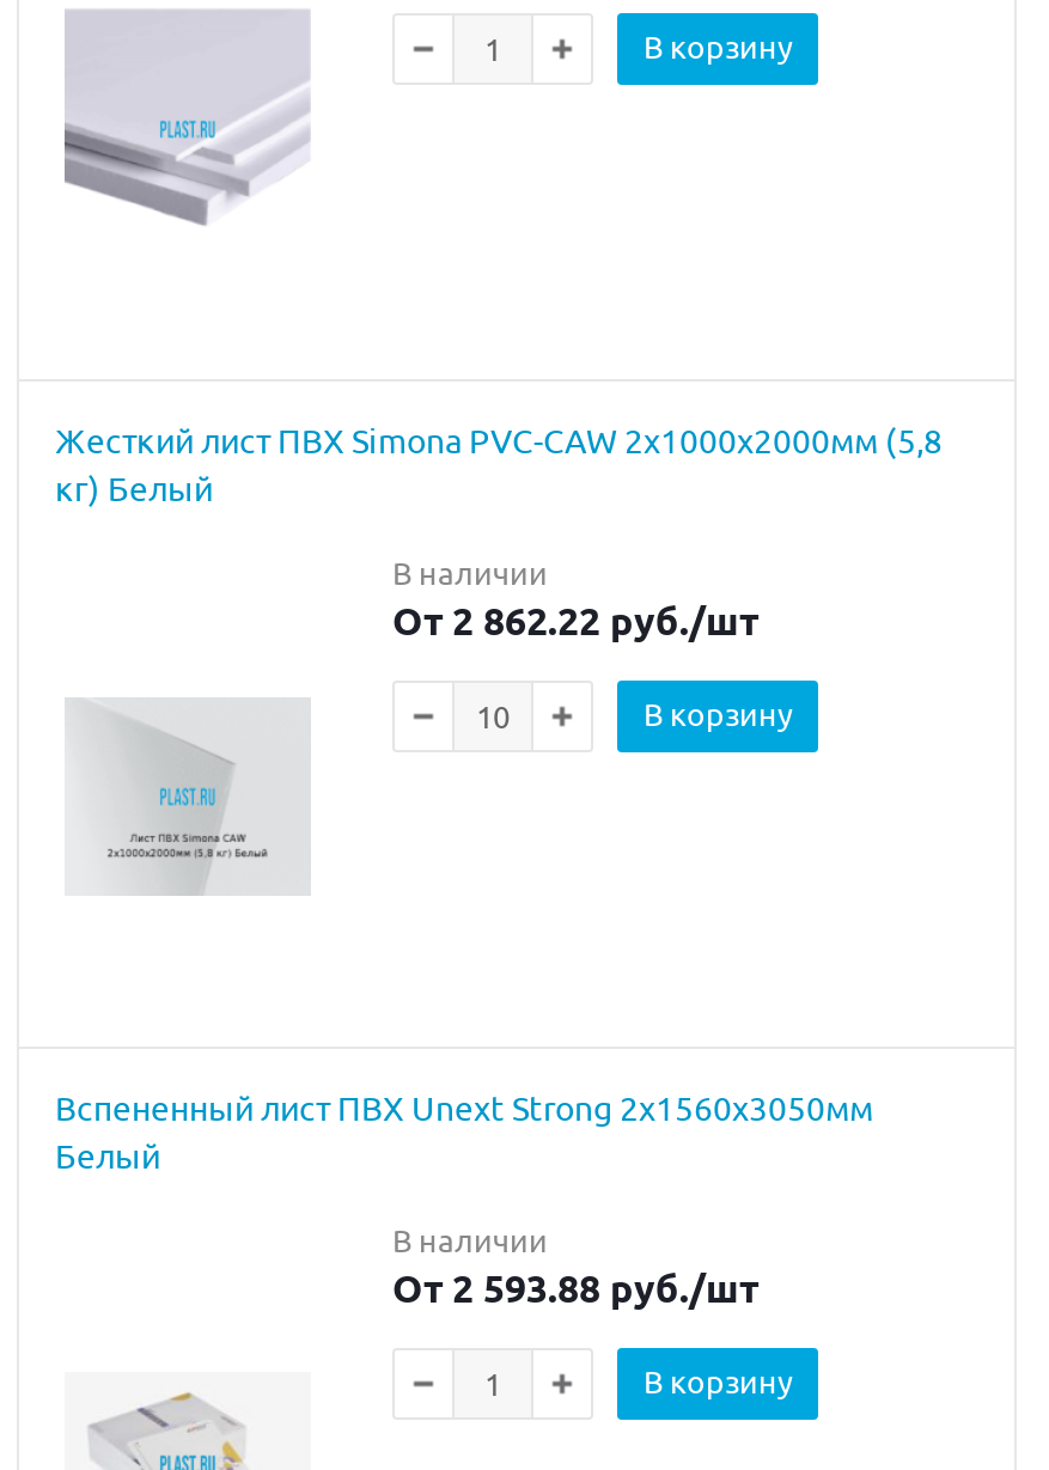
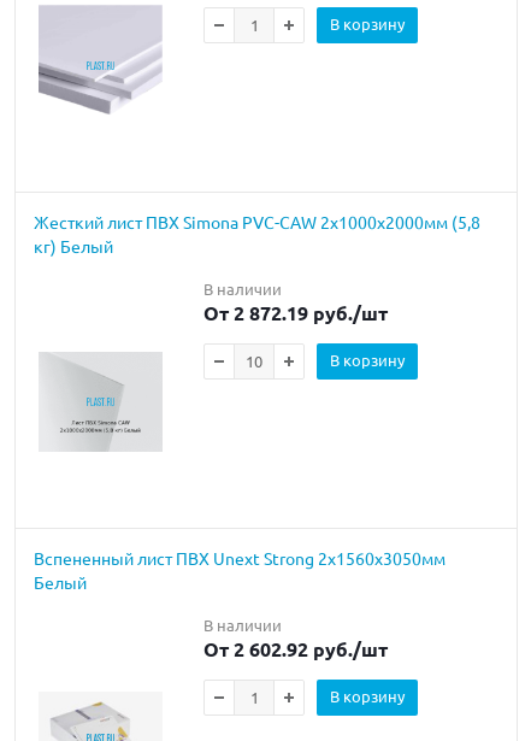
[392,594,758,644] От 2 862.22 руб./шт -> [203,300,388,325] От 2 872.19 руб./шт
[392,1261,758,1311] От 2 593.88 руб./шт -> [203,636,388,661] От 2 602.92 руб./шт

